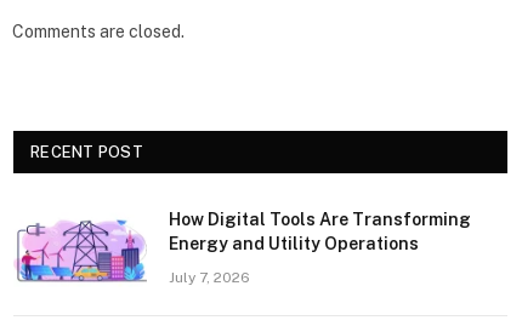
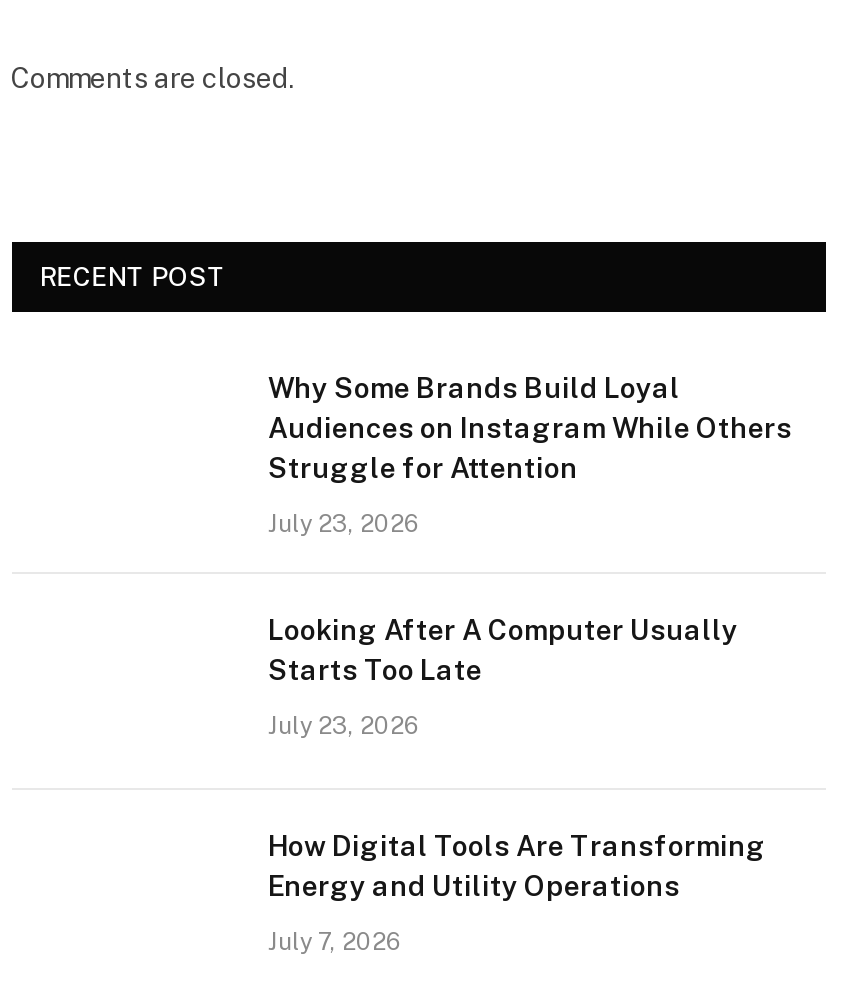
none -> [268,372,792,740] Why Some Brands Build Loyal | Audiences on Instagram While Others | Struggle for Attention | July 23, 2026 | Looking After A Computer Usually | Starts Too Late | July 23, 2026
[15,219,147,282] [image] -> none

